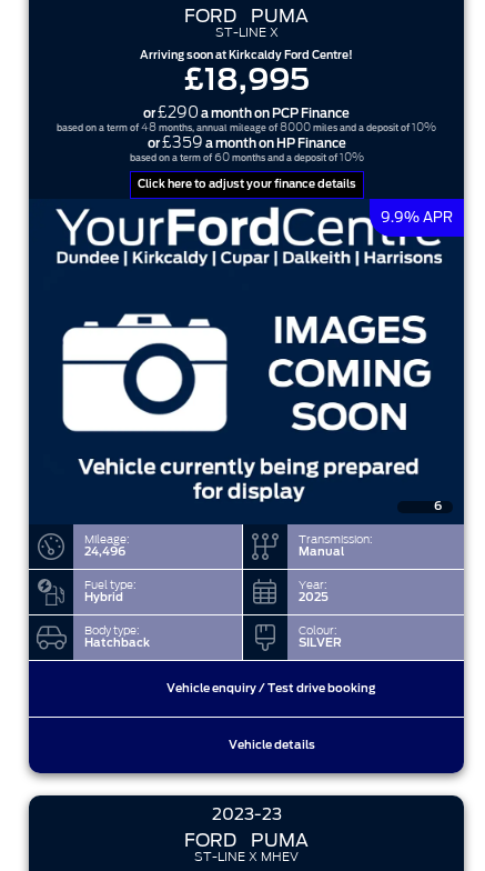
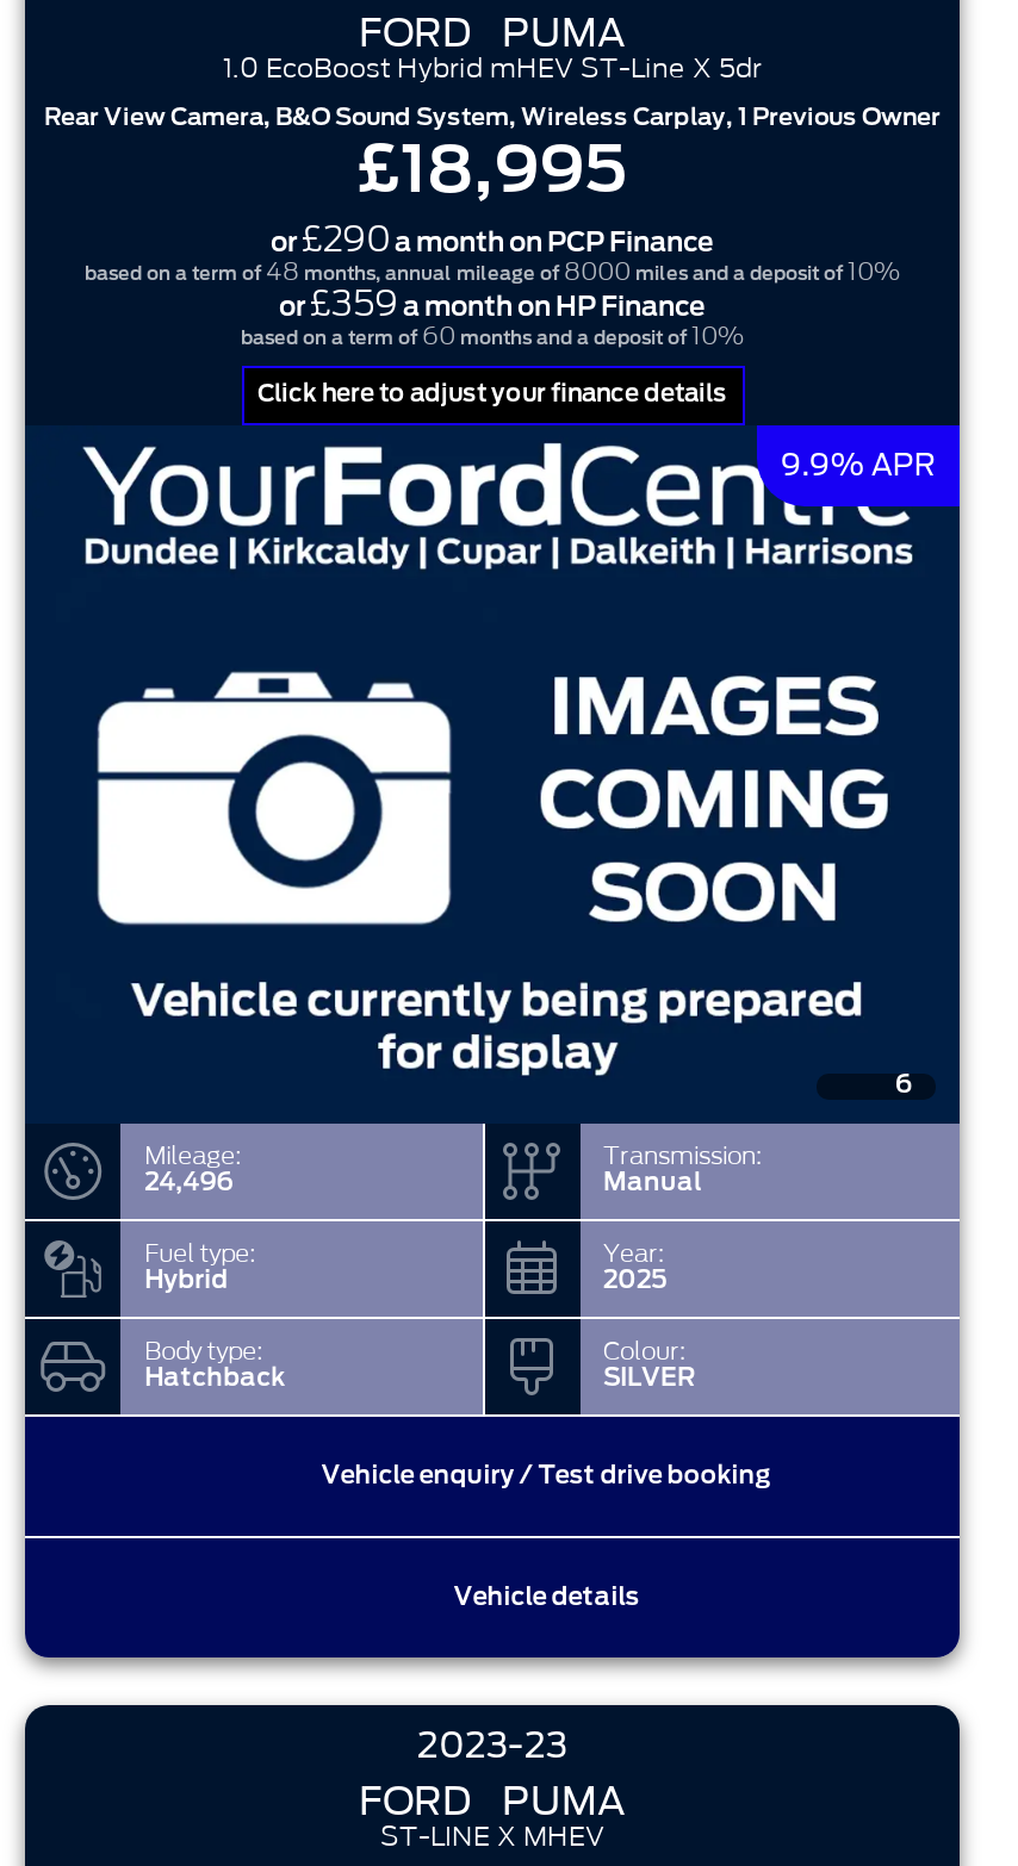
[215,26,278,39] ST-LINE X -> [223,55,762,82] 1.0 EcoBoost Hybrid mHEV ST-Line X 5dr
[140,50,353,61] Arriving soon at Kirkcaldy Ford Centre! -> [44,105,941,129] Rear View Camera, B&O Sound System, Wireless Carplay, 1 Previous Owner

